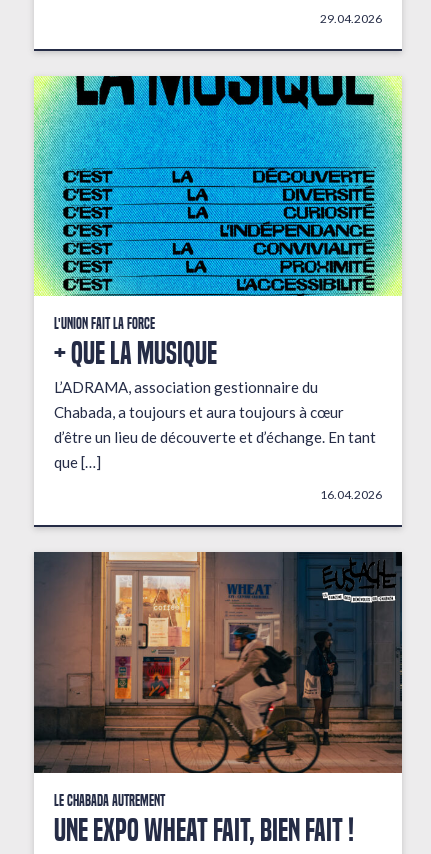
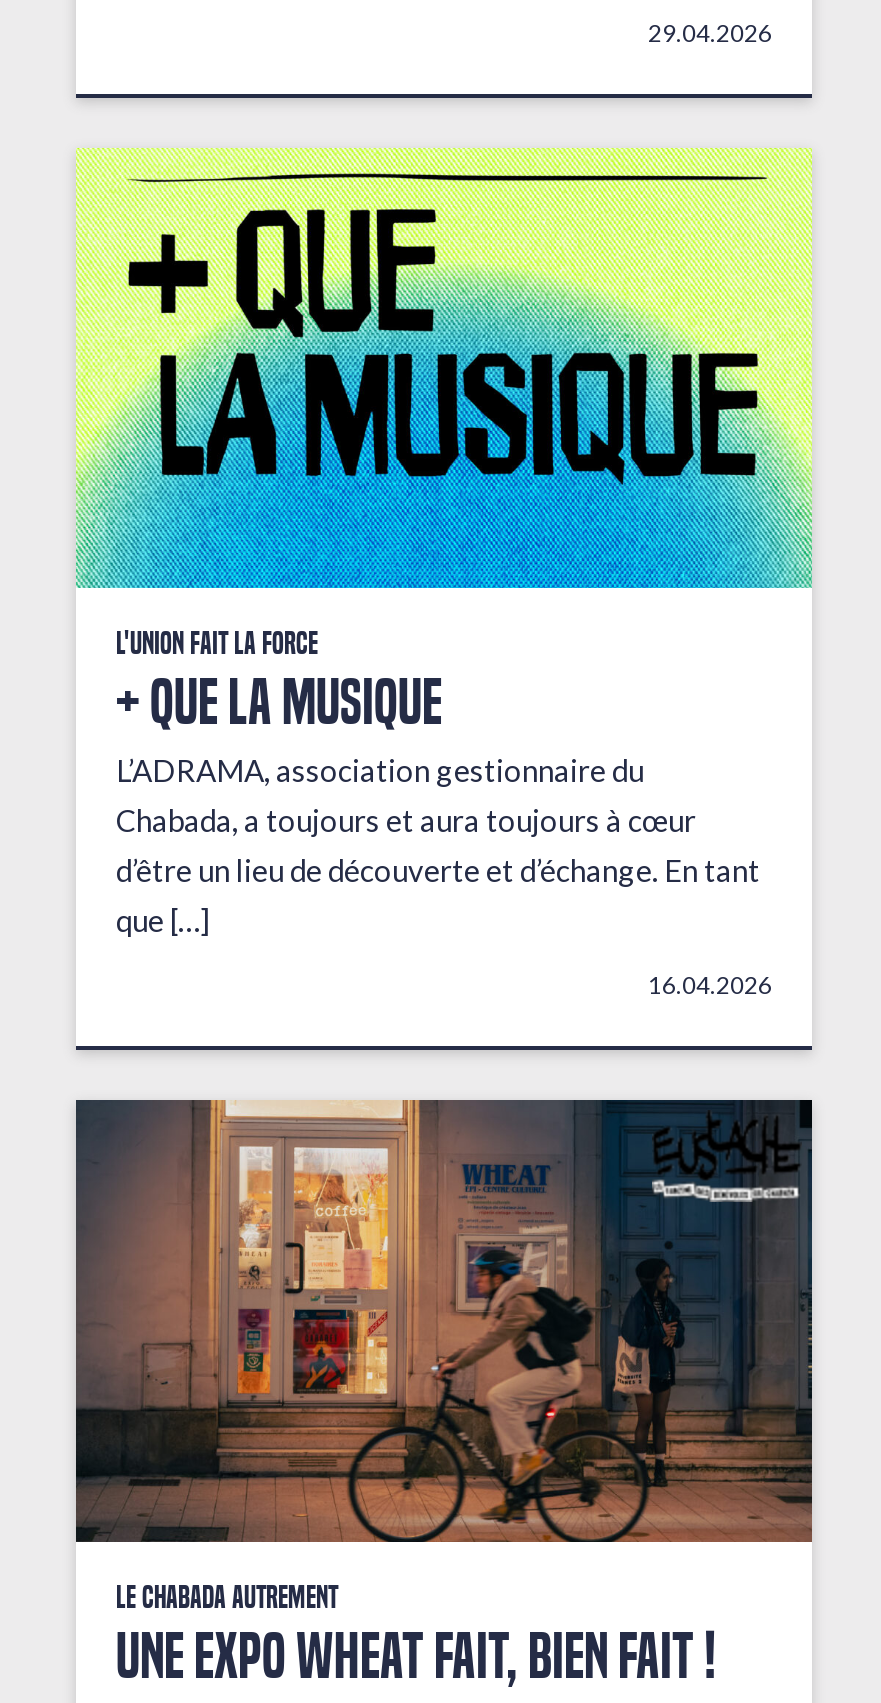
[33,75,403,297] [image] -> [76,148,814,590] [image]

